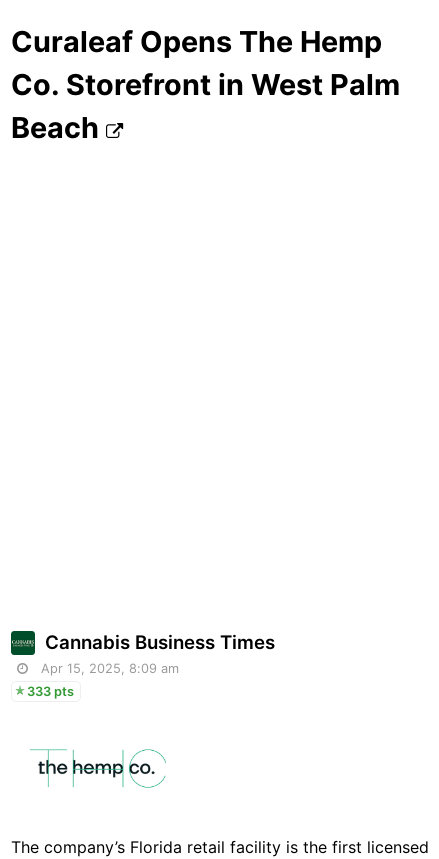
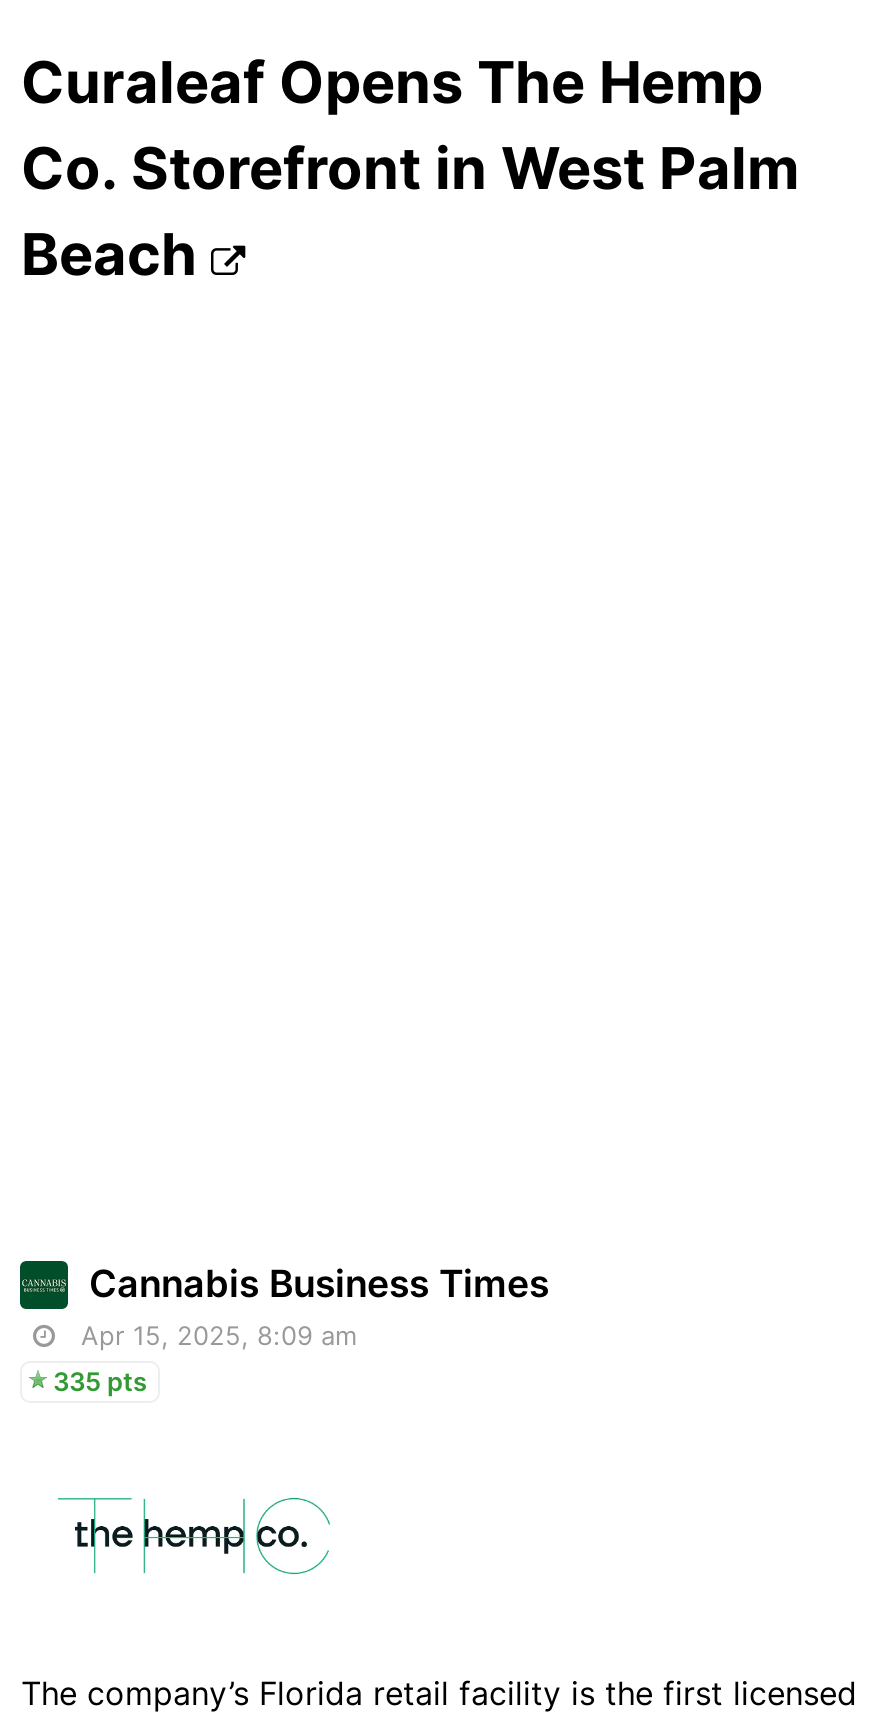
[27,684,74,699] 333 pts -> [53,1367,147,1397] 335 pts

